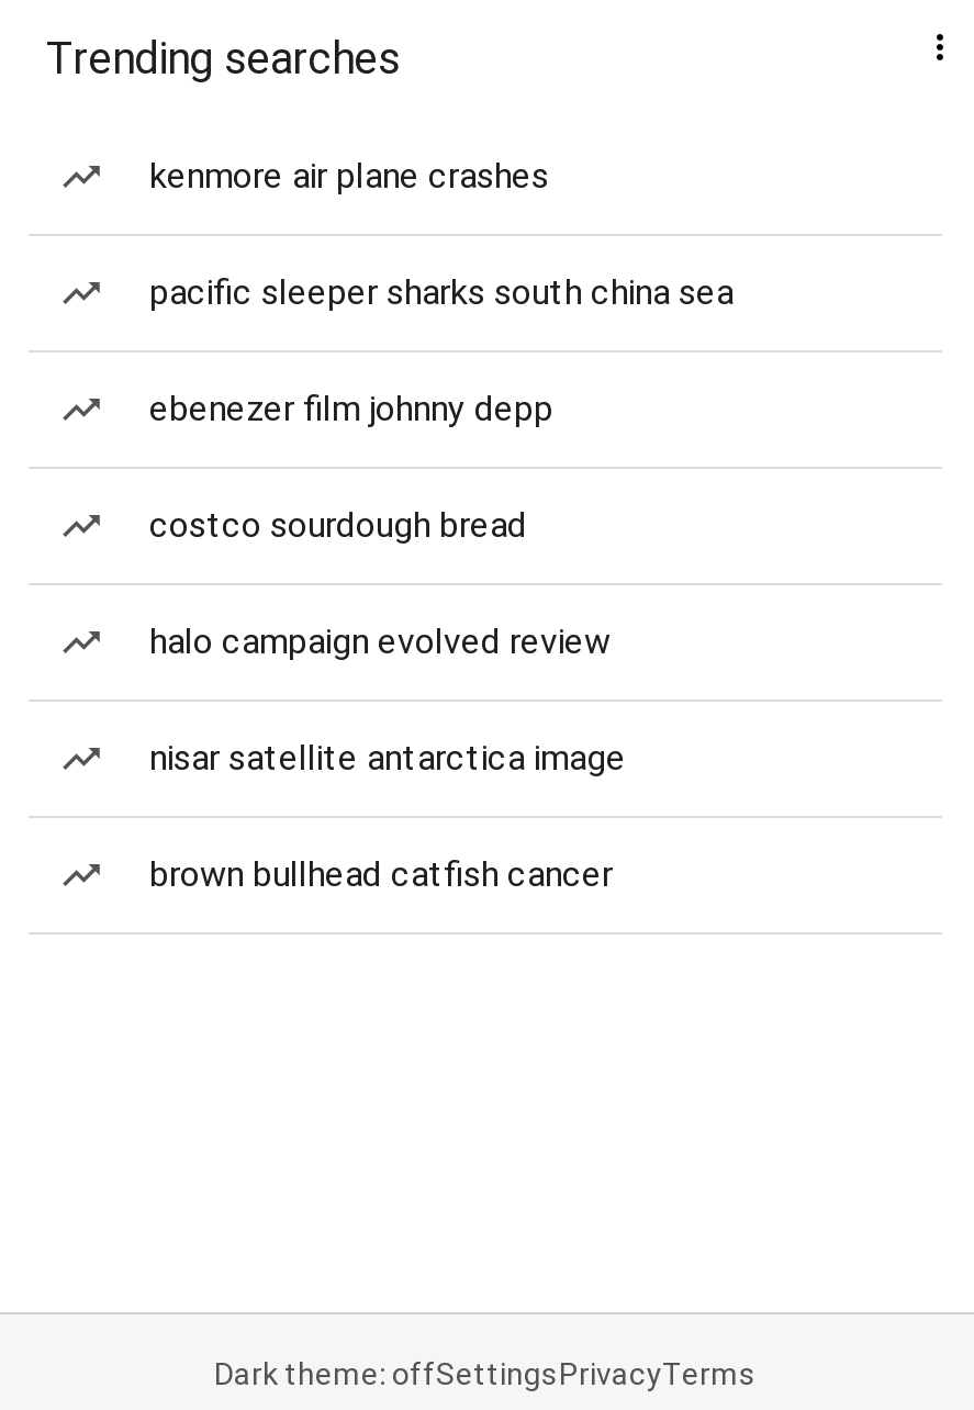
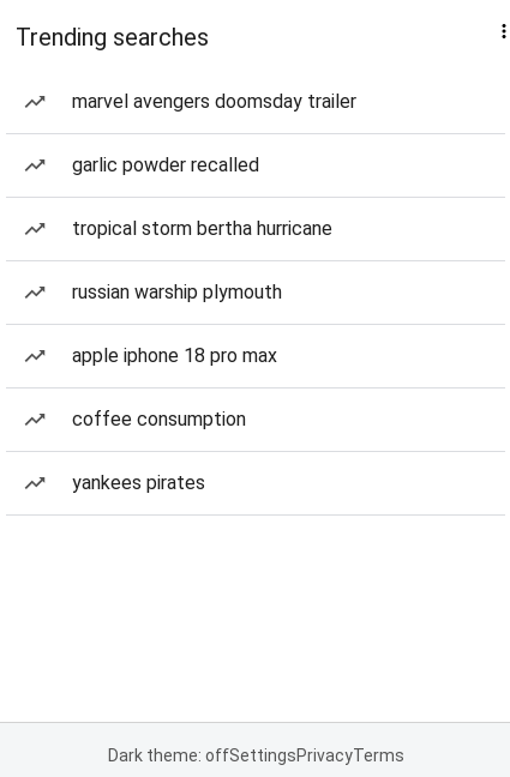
[149,155,549,197] kenmore air plane crashes -> [72,90,356,113] marvel avengers doomsday trailer
[149,271,734,313] pacific sleeper sharks south china sea -> [72,153,259,176] garlic powder recalled
[149,388,553,429] ebenezer film johnny depp -> [72,217,332,240] tropical storm bertha hurricane
[149,504,527,546] costco sourdough bread -> [72,281,282,303] russian warship plymouth
[149,620,611,662] halo campaign evolved review -> [72,344,277,367] apple iphone 18 pro max
[149,737,626,779] nisar satellite antarctica image -> [72,408,246,430] coffee consumption
[149,853,613,895] brown bullhead catfish cancer -> [72,471,205,494] yankees pirates

